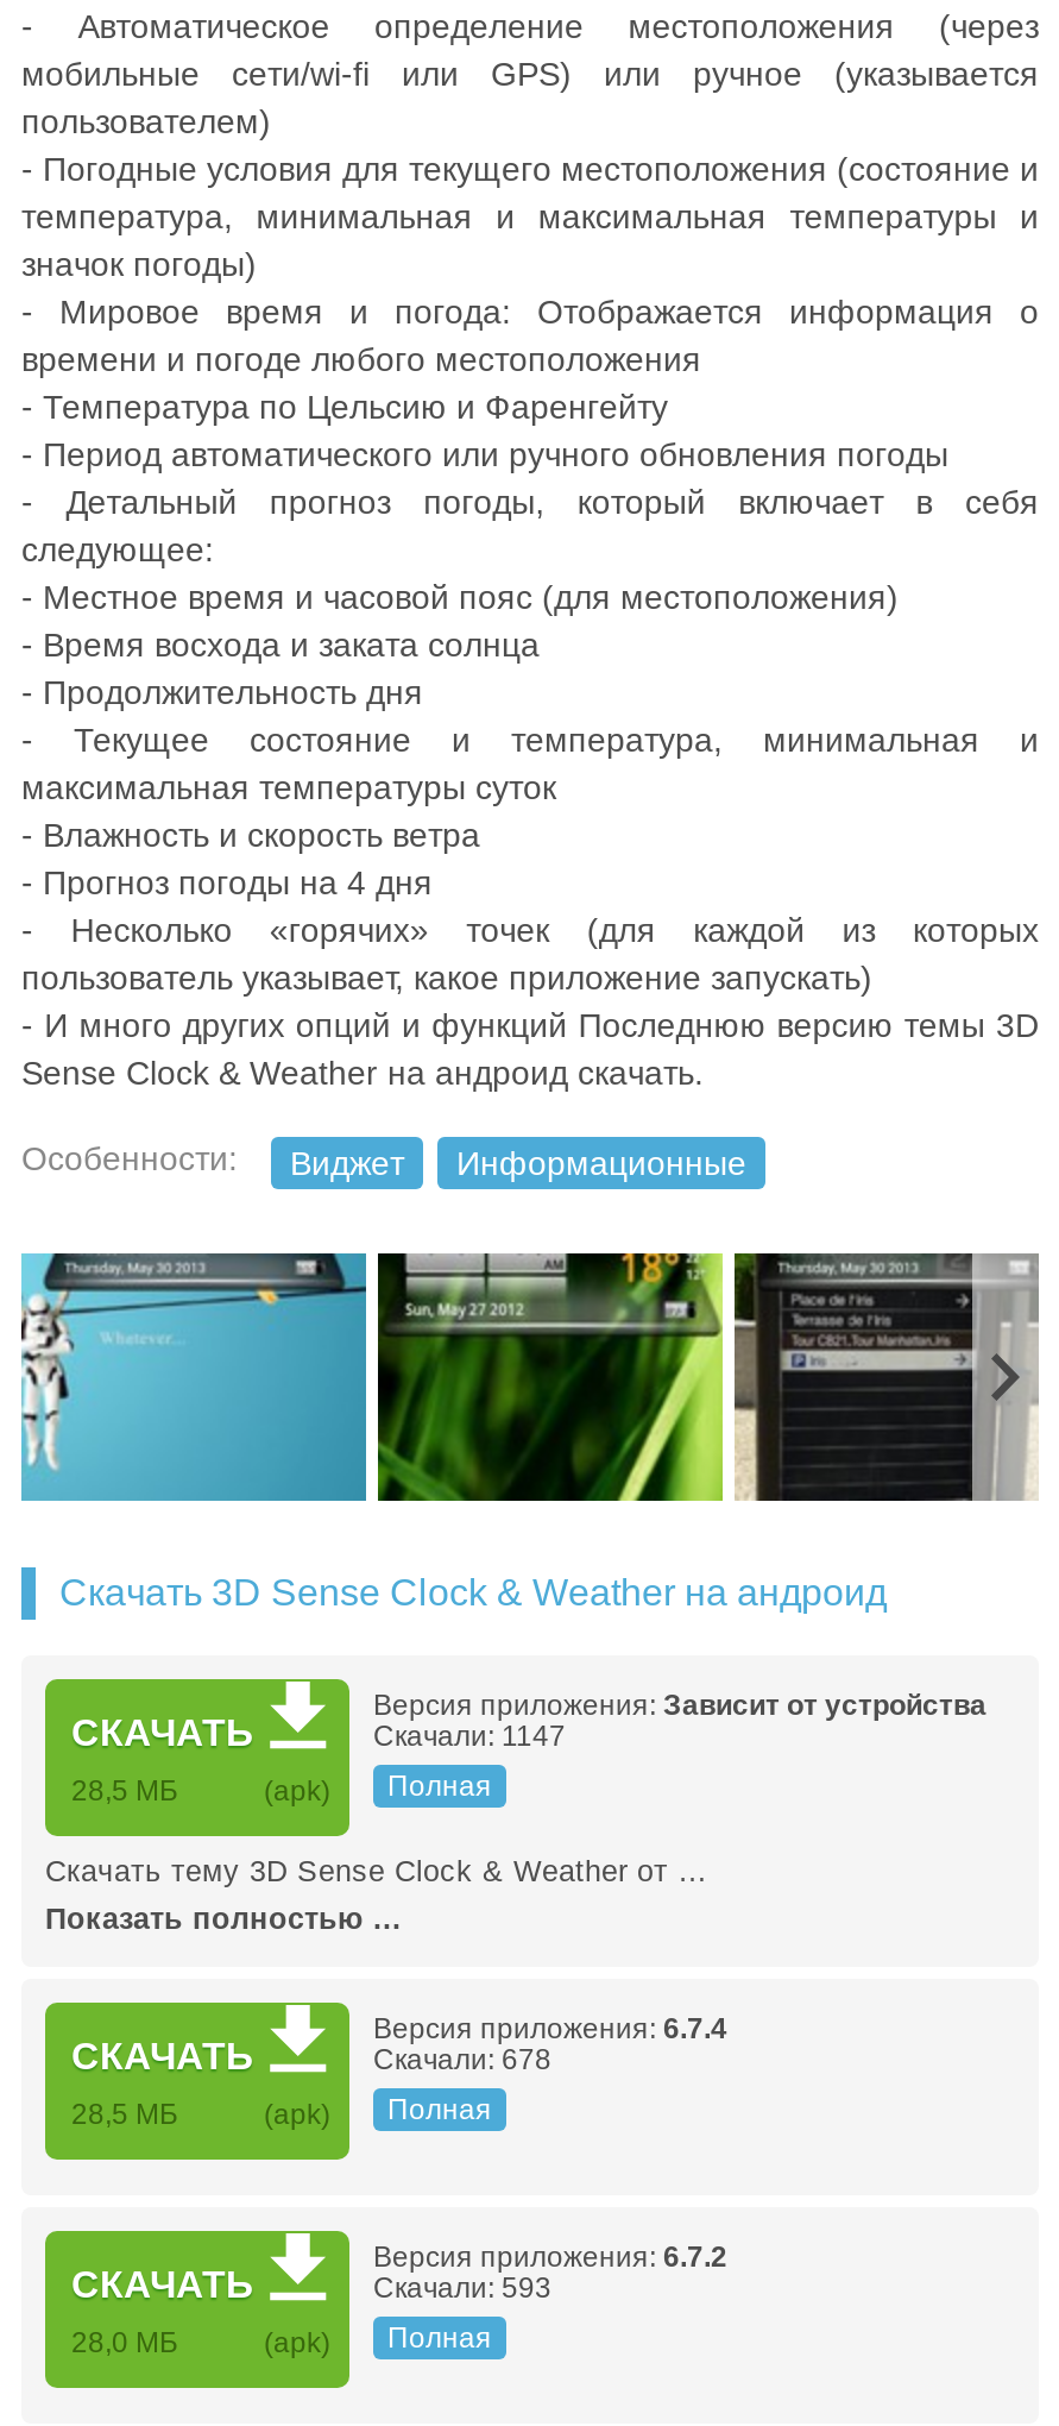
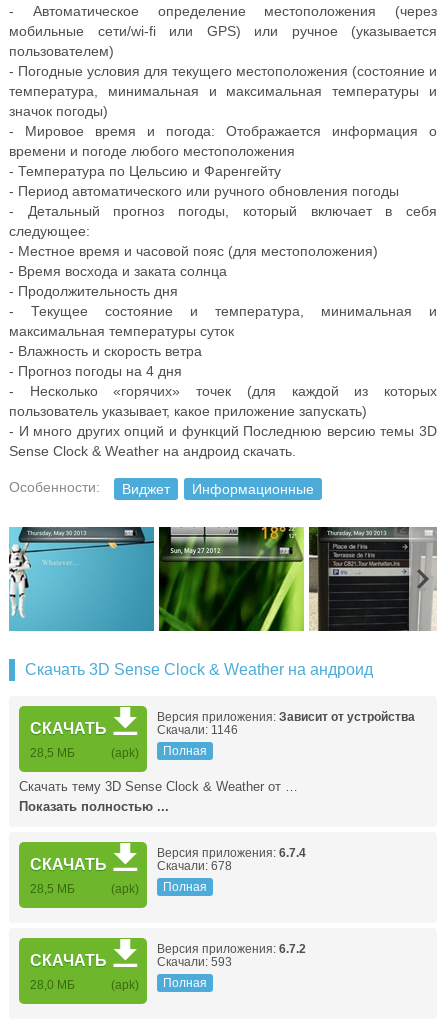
[373,1720,566,1753] Скачали: 1147 -> [157,723,238,737] Скачали: 1146

